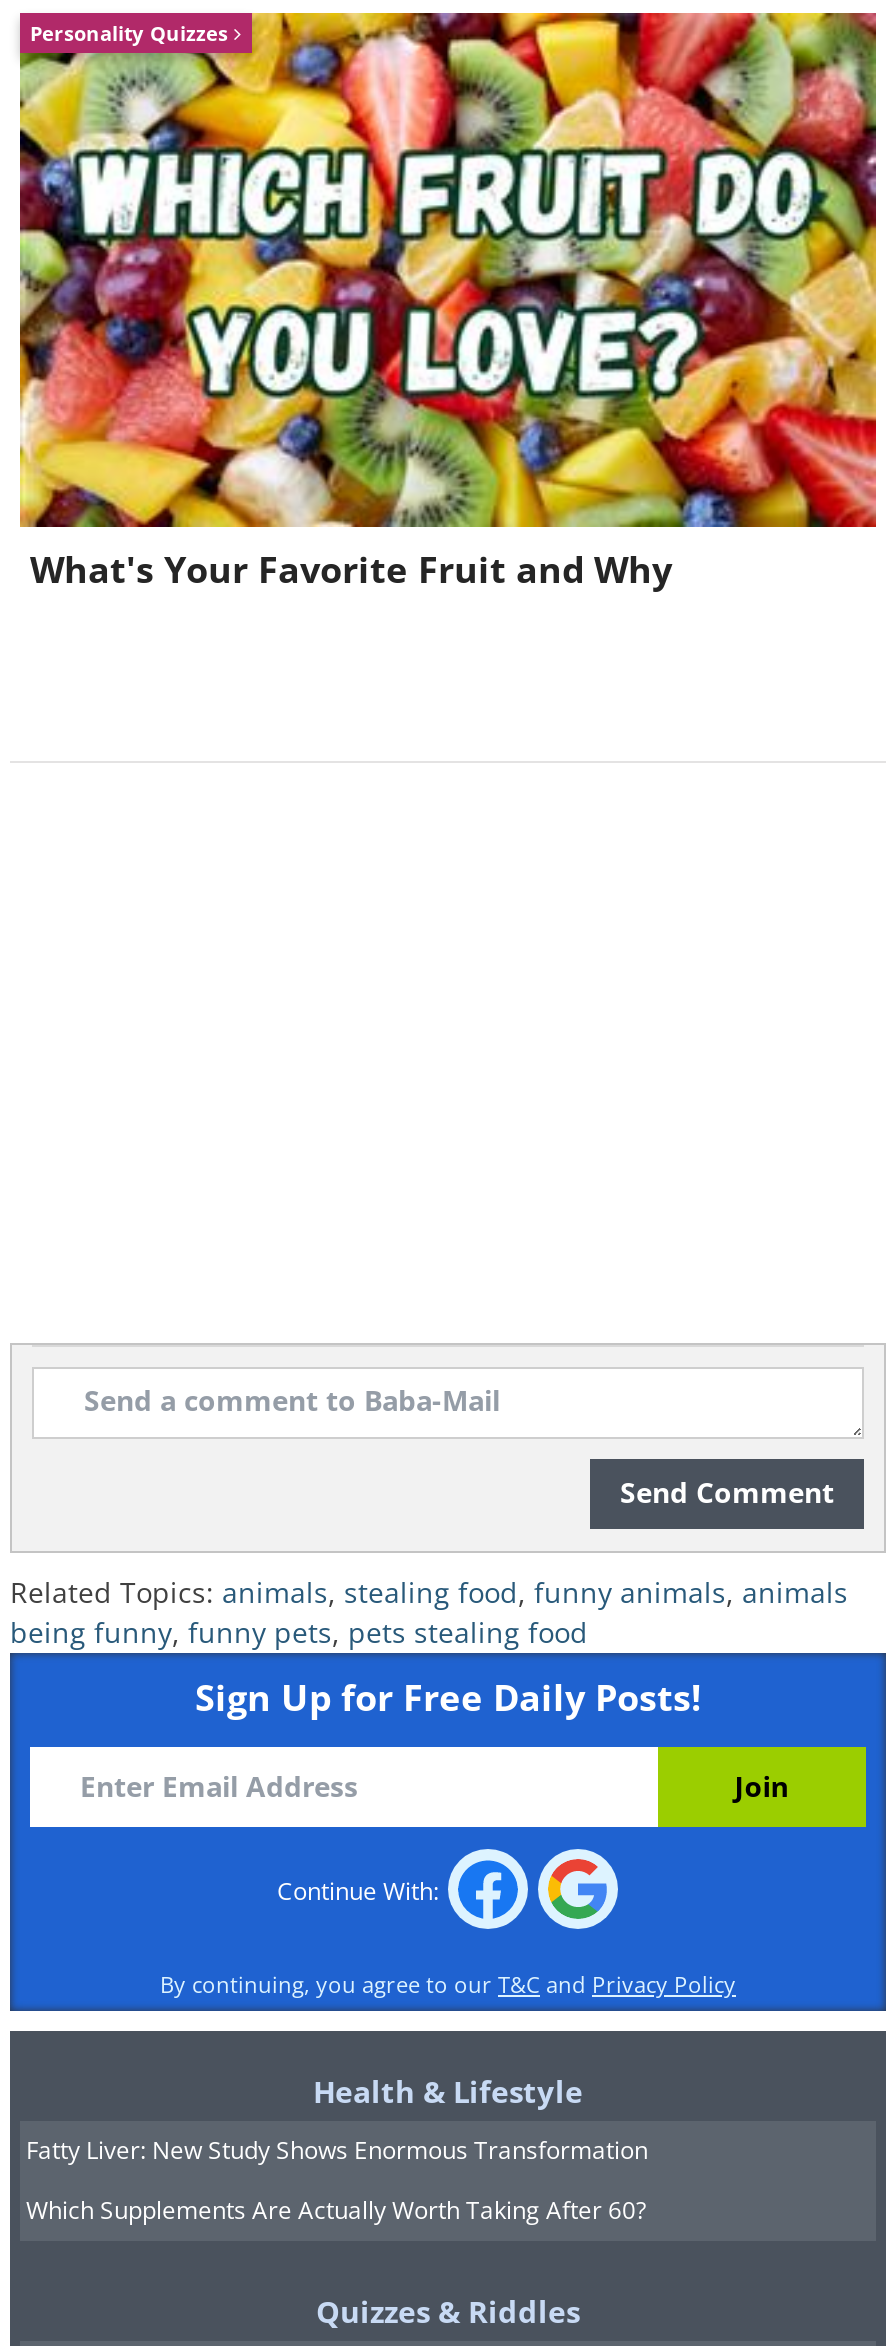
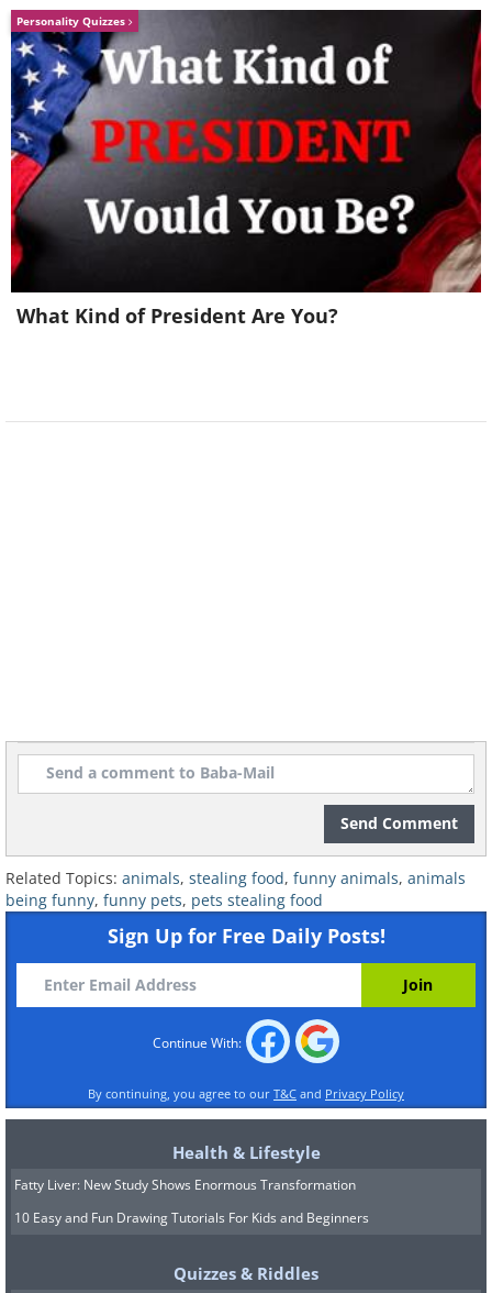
[18,11,878,592] [image] | What's Your Favorite Fruit and Why -> [10,9,482,328] [image] | What Kind of President Are You?
[26,2192,646,2226] Which Supplements Are Actually Worth Taking After 60? -> [14,1208,369,1227] 10 Easy and Fun Drawing Tutorials For Kids and Beginners

